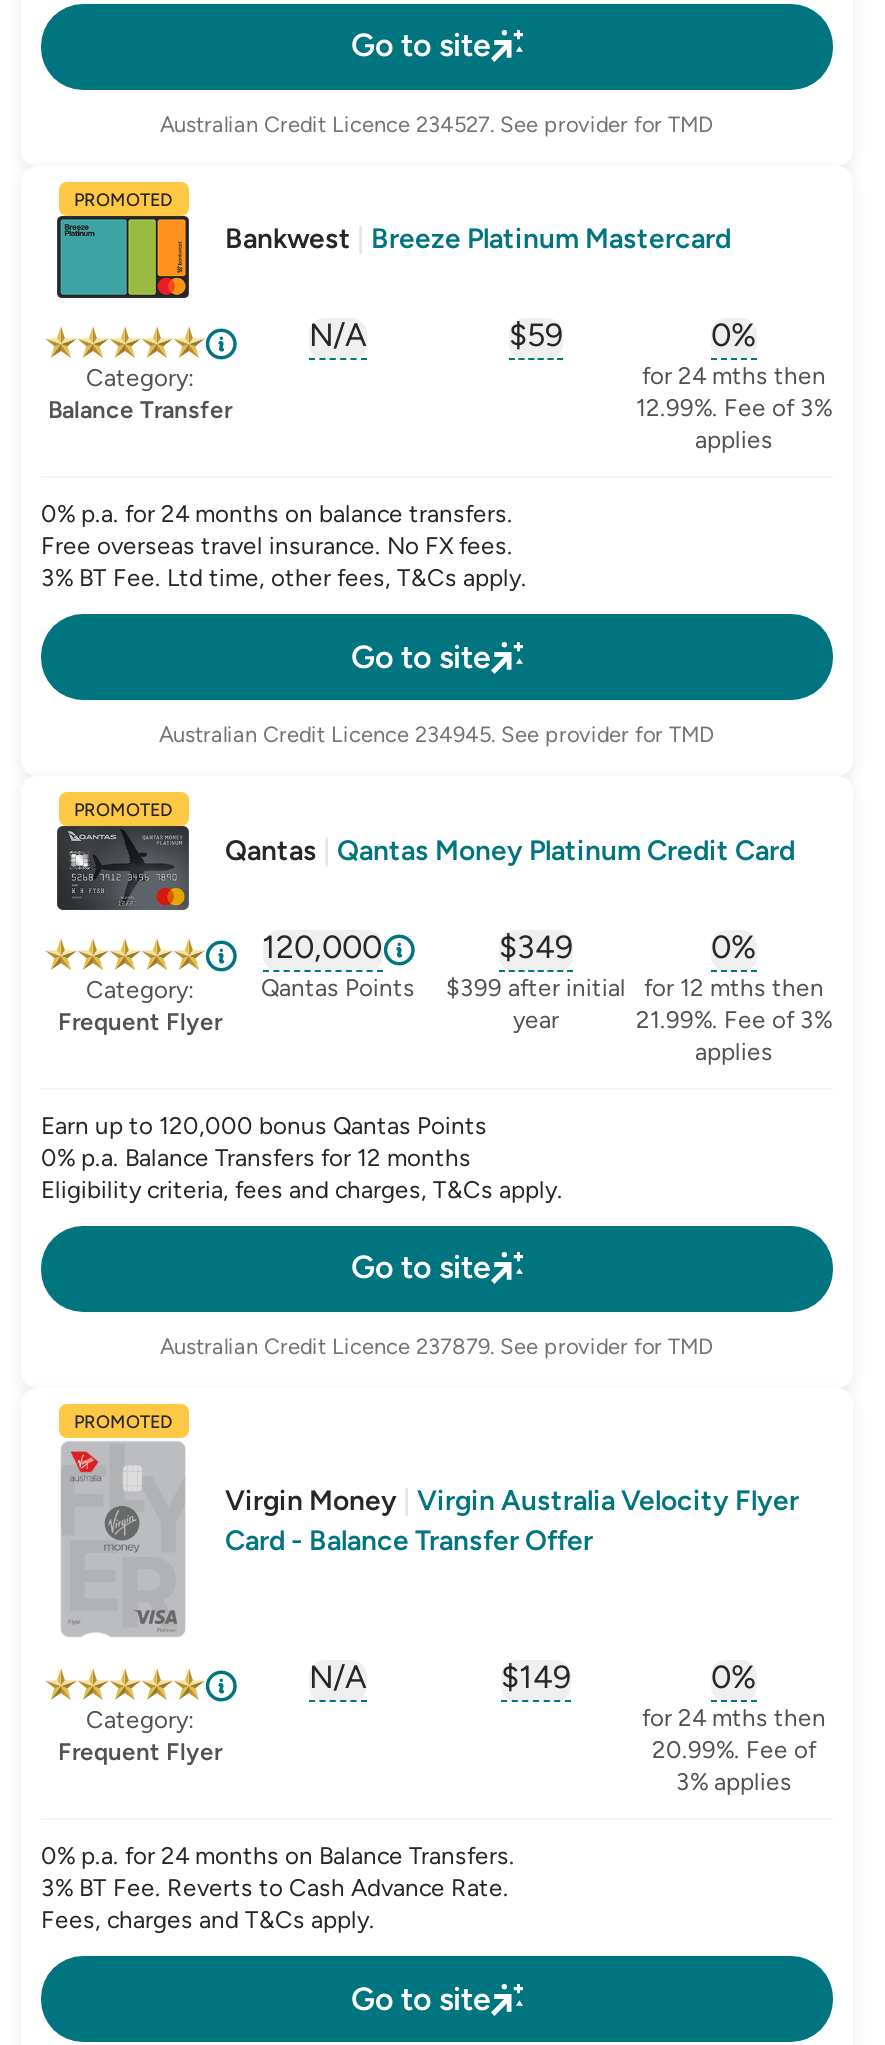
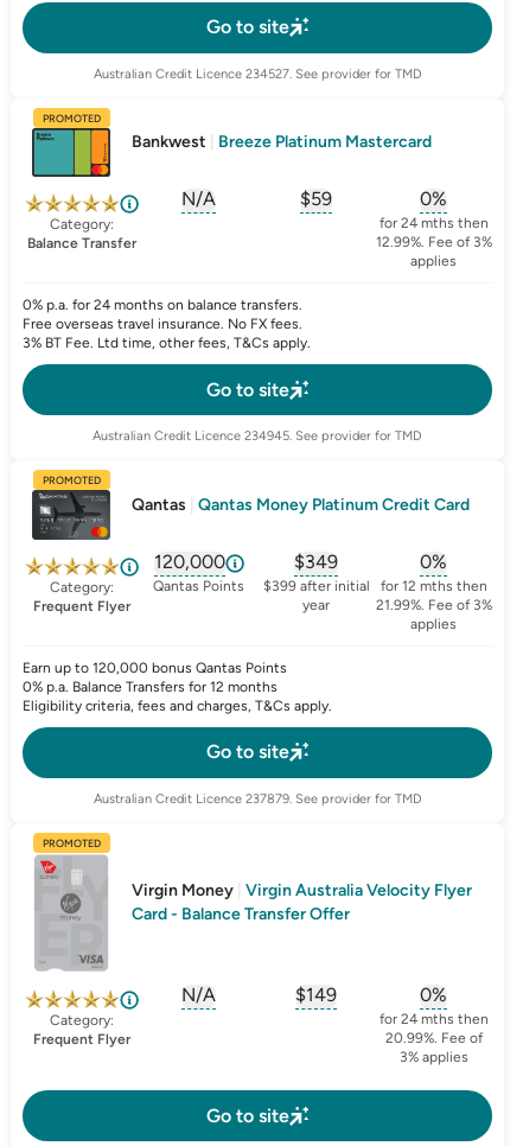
[41,1843,515,1935] 0% p.a. for 24 months on Balance Transfers. | 3% BT Fee. Reverts to Cash Advance Rate. | Fees, charges and T&Cs apply. -> none

